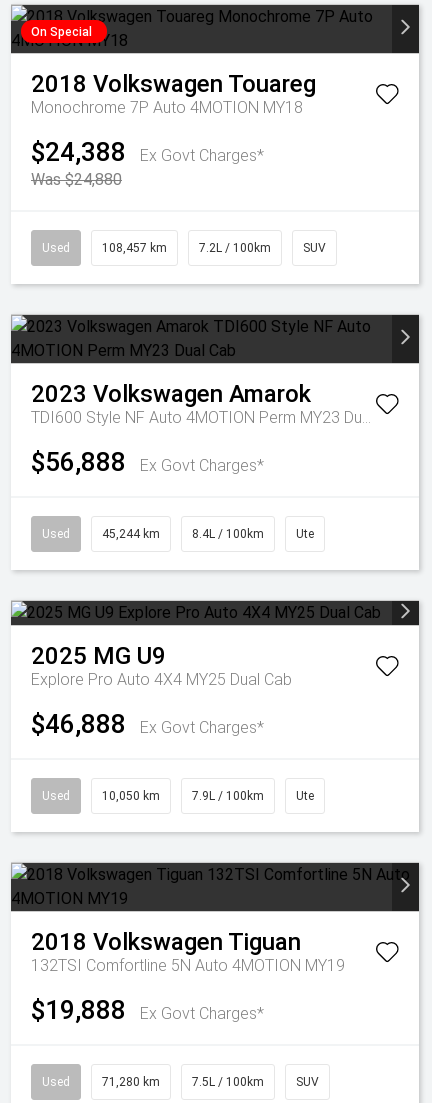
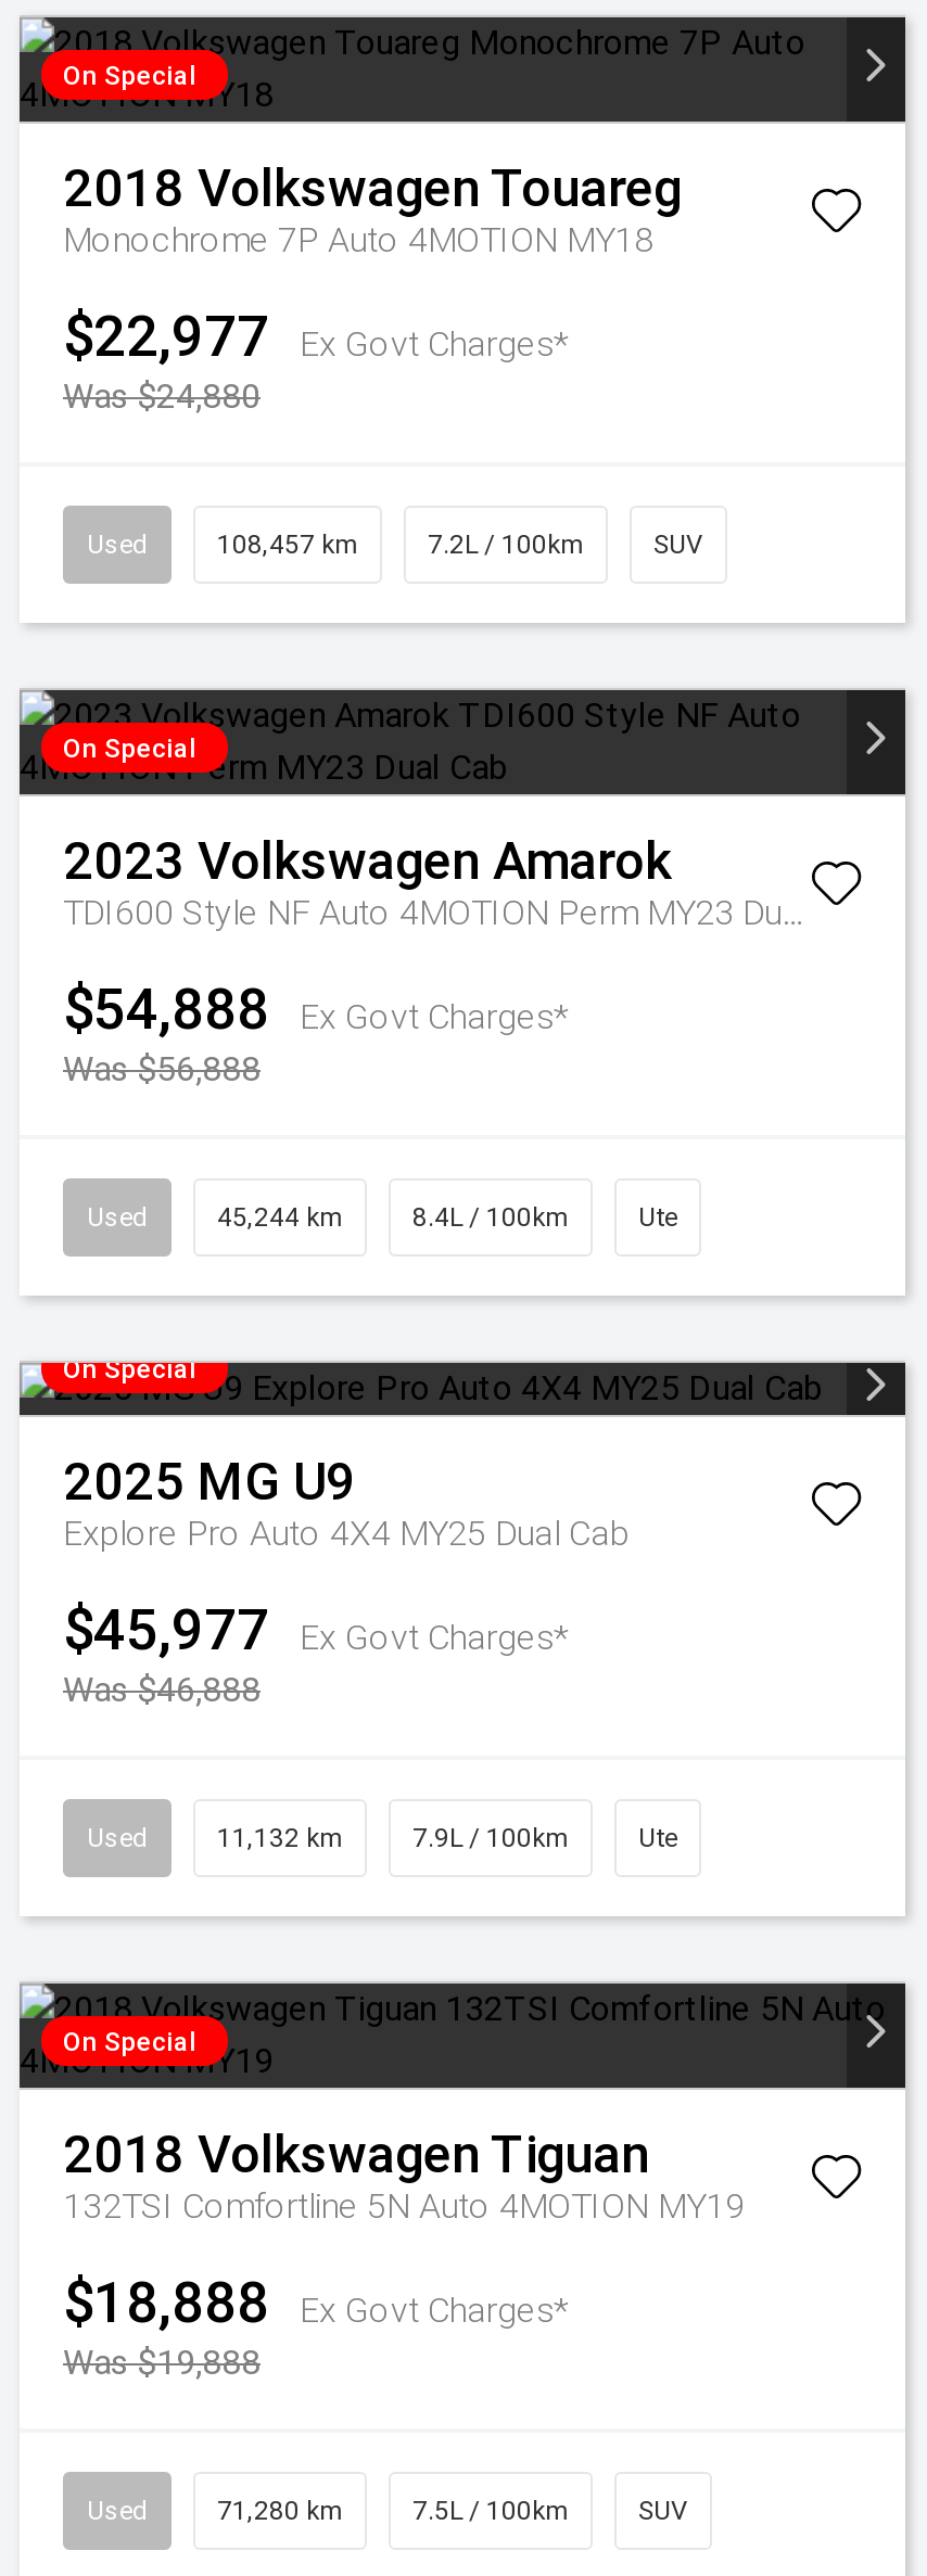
[31,137,264,167] $24,388 Ex Govt Charges* -> [63,304,569,369] $22,977 Ex Govt Charges*
none -> [63,734,195,764] On Special
[31,447,264,477] $56,888 Ex Govt Charges* -> [63,977,569,1042] $54,888 Ex Govt Charges*
none -> [63,1048,261,1089] Was $56,888
none -> [63,1354,195,1385] On Special
[31,709,264,739] $46,888 Ex Govt Charges* -> [63,1597,569,1662] $45,977 Ex Govt Charges*
none -> [63,1669,261,1710] Was $46,888
[102,789,160,803] 10,050 km -> [217,1823,343,1853] 11,132 km
none -> [63,2027,195,2057] On Special
[31,995,264,1025] $19,888 Ex Govt Charges* -> [63,2270,569,2335] $18,888 Ex Govt Charges*
none -> [63,2342,261,2383] Was $19,888

